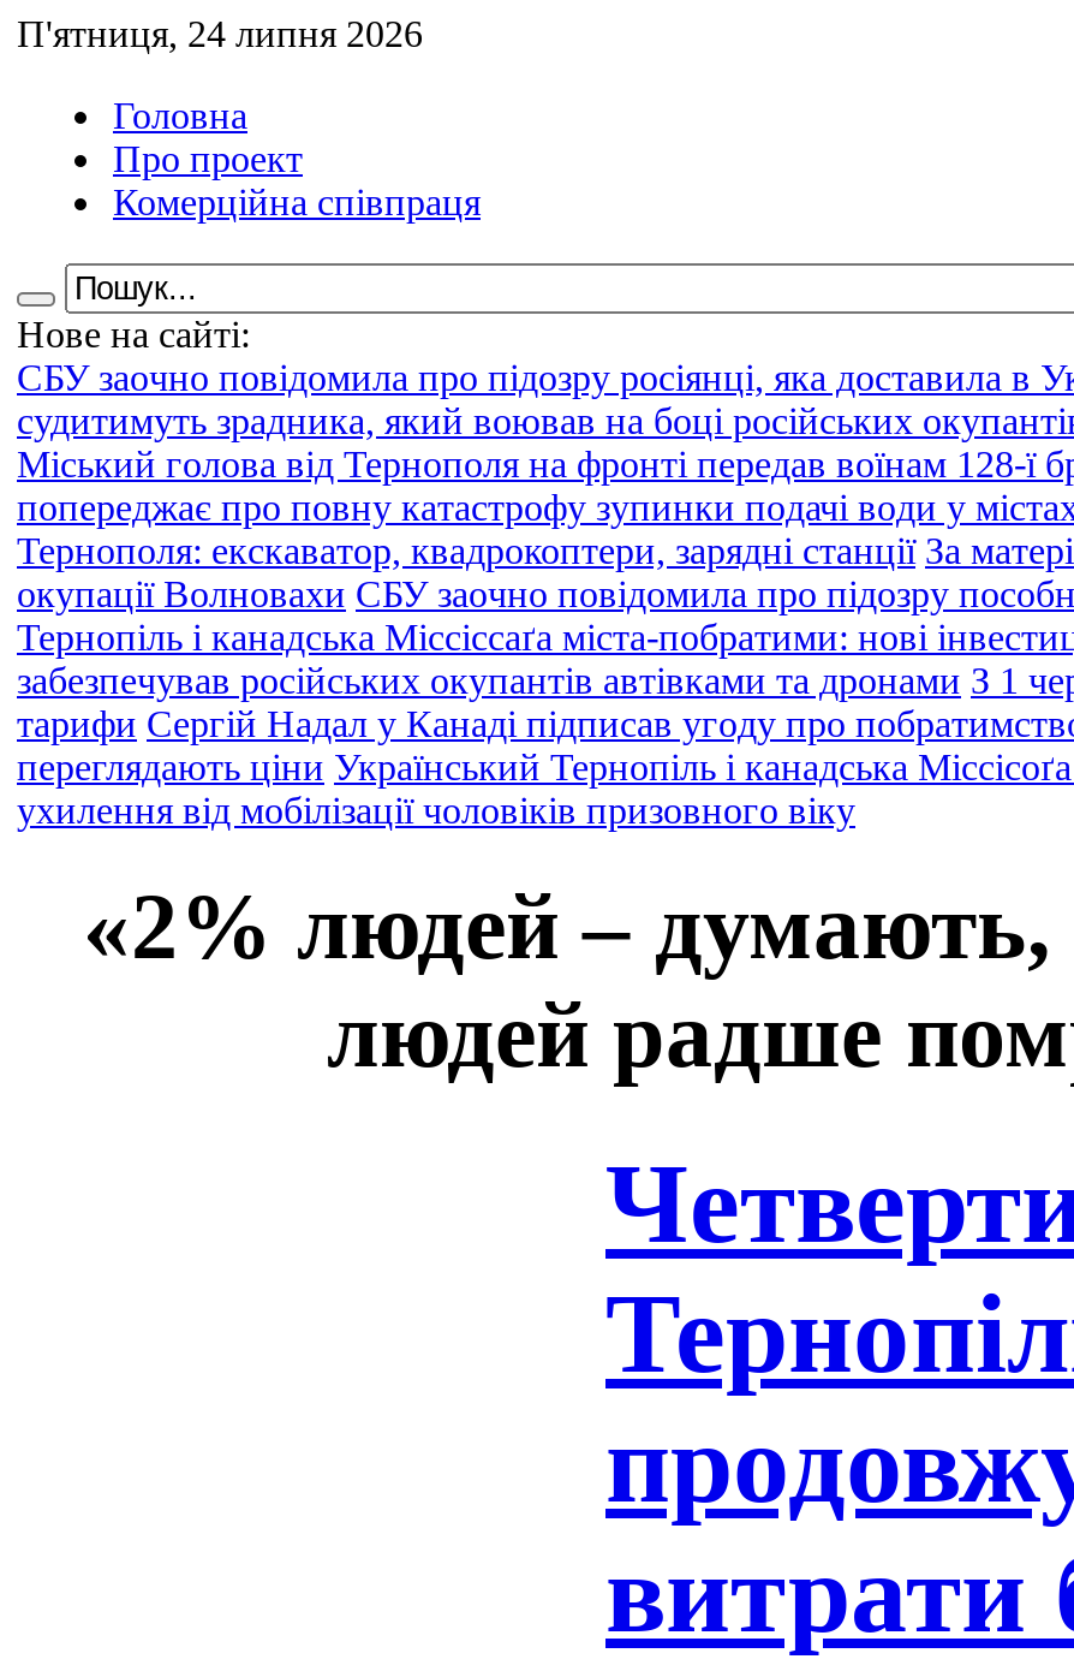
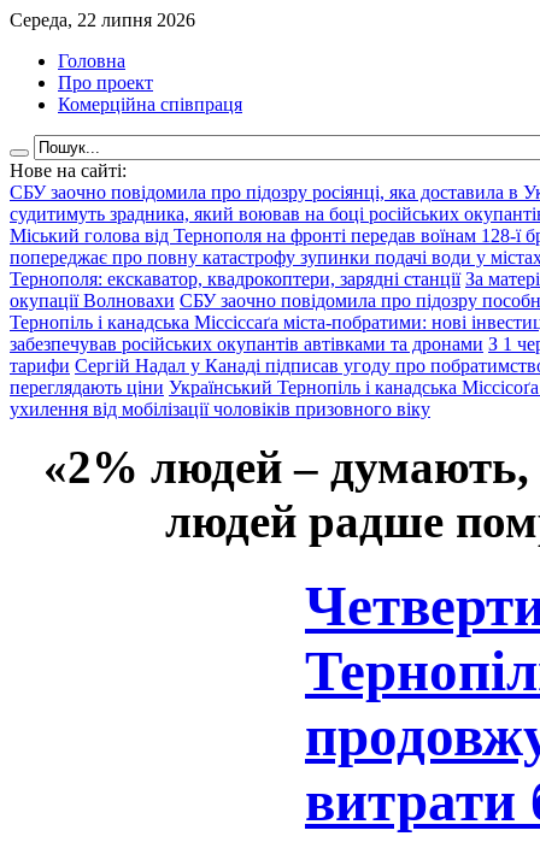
[17,13,423,54] П'ятниця, 24 липня 2026 -> [10,10,195,30] Середа, 22 липня 2026

